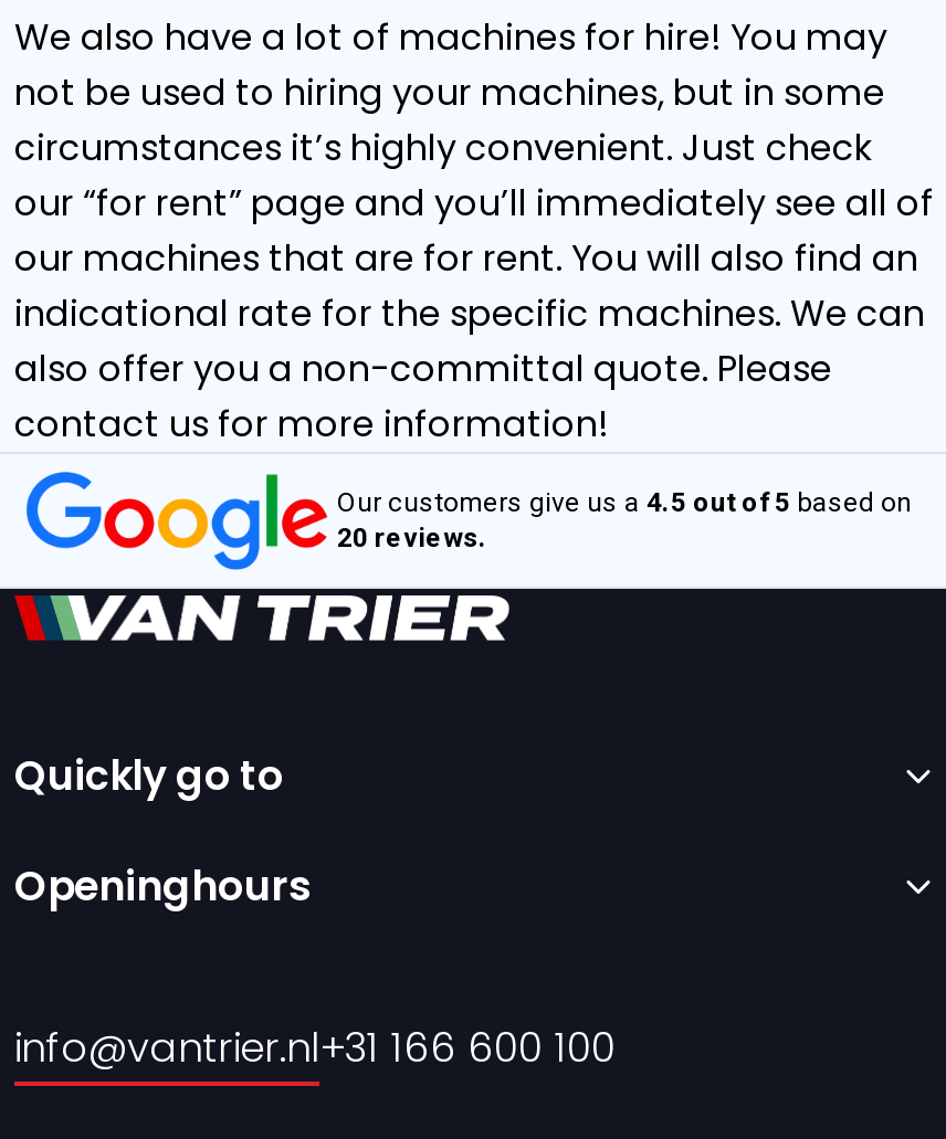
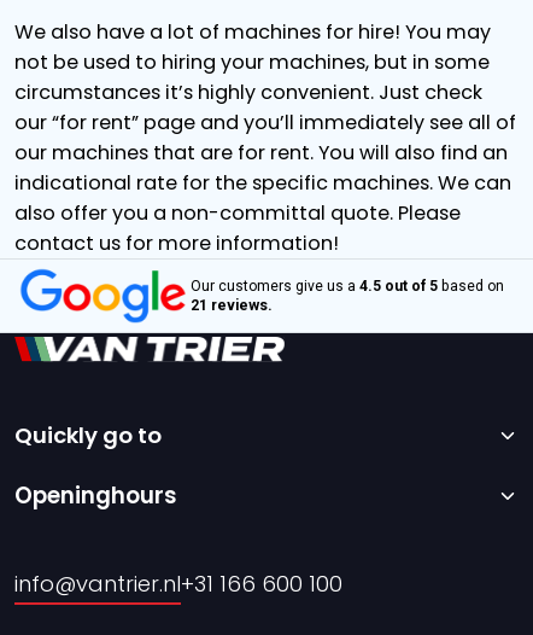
[337,523,487,554] 20 reviews. -> [191,297,273,314] 21 reviews.

